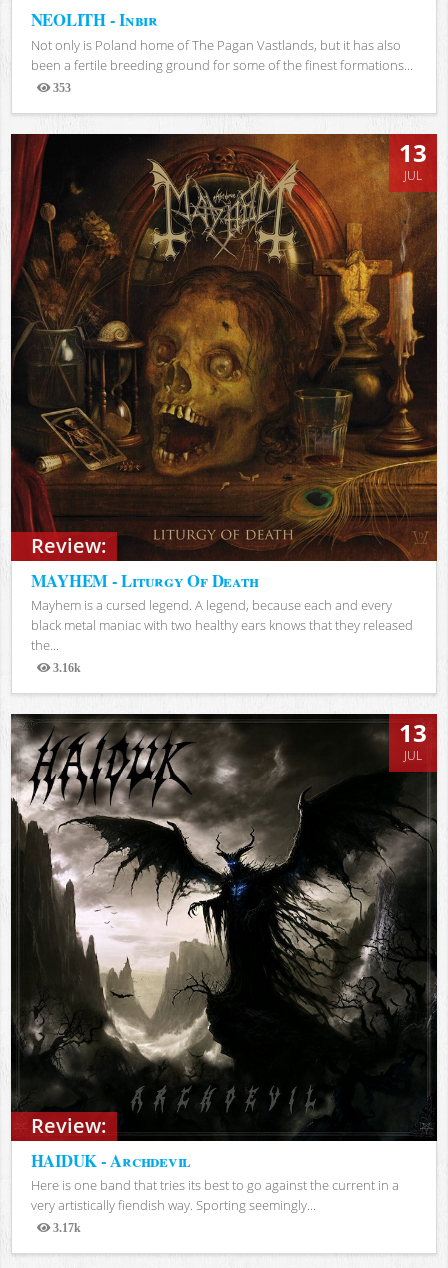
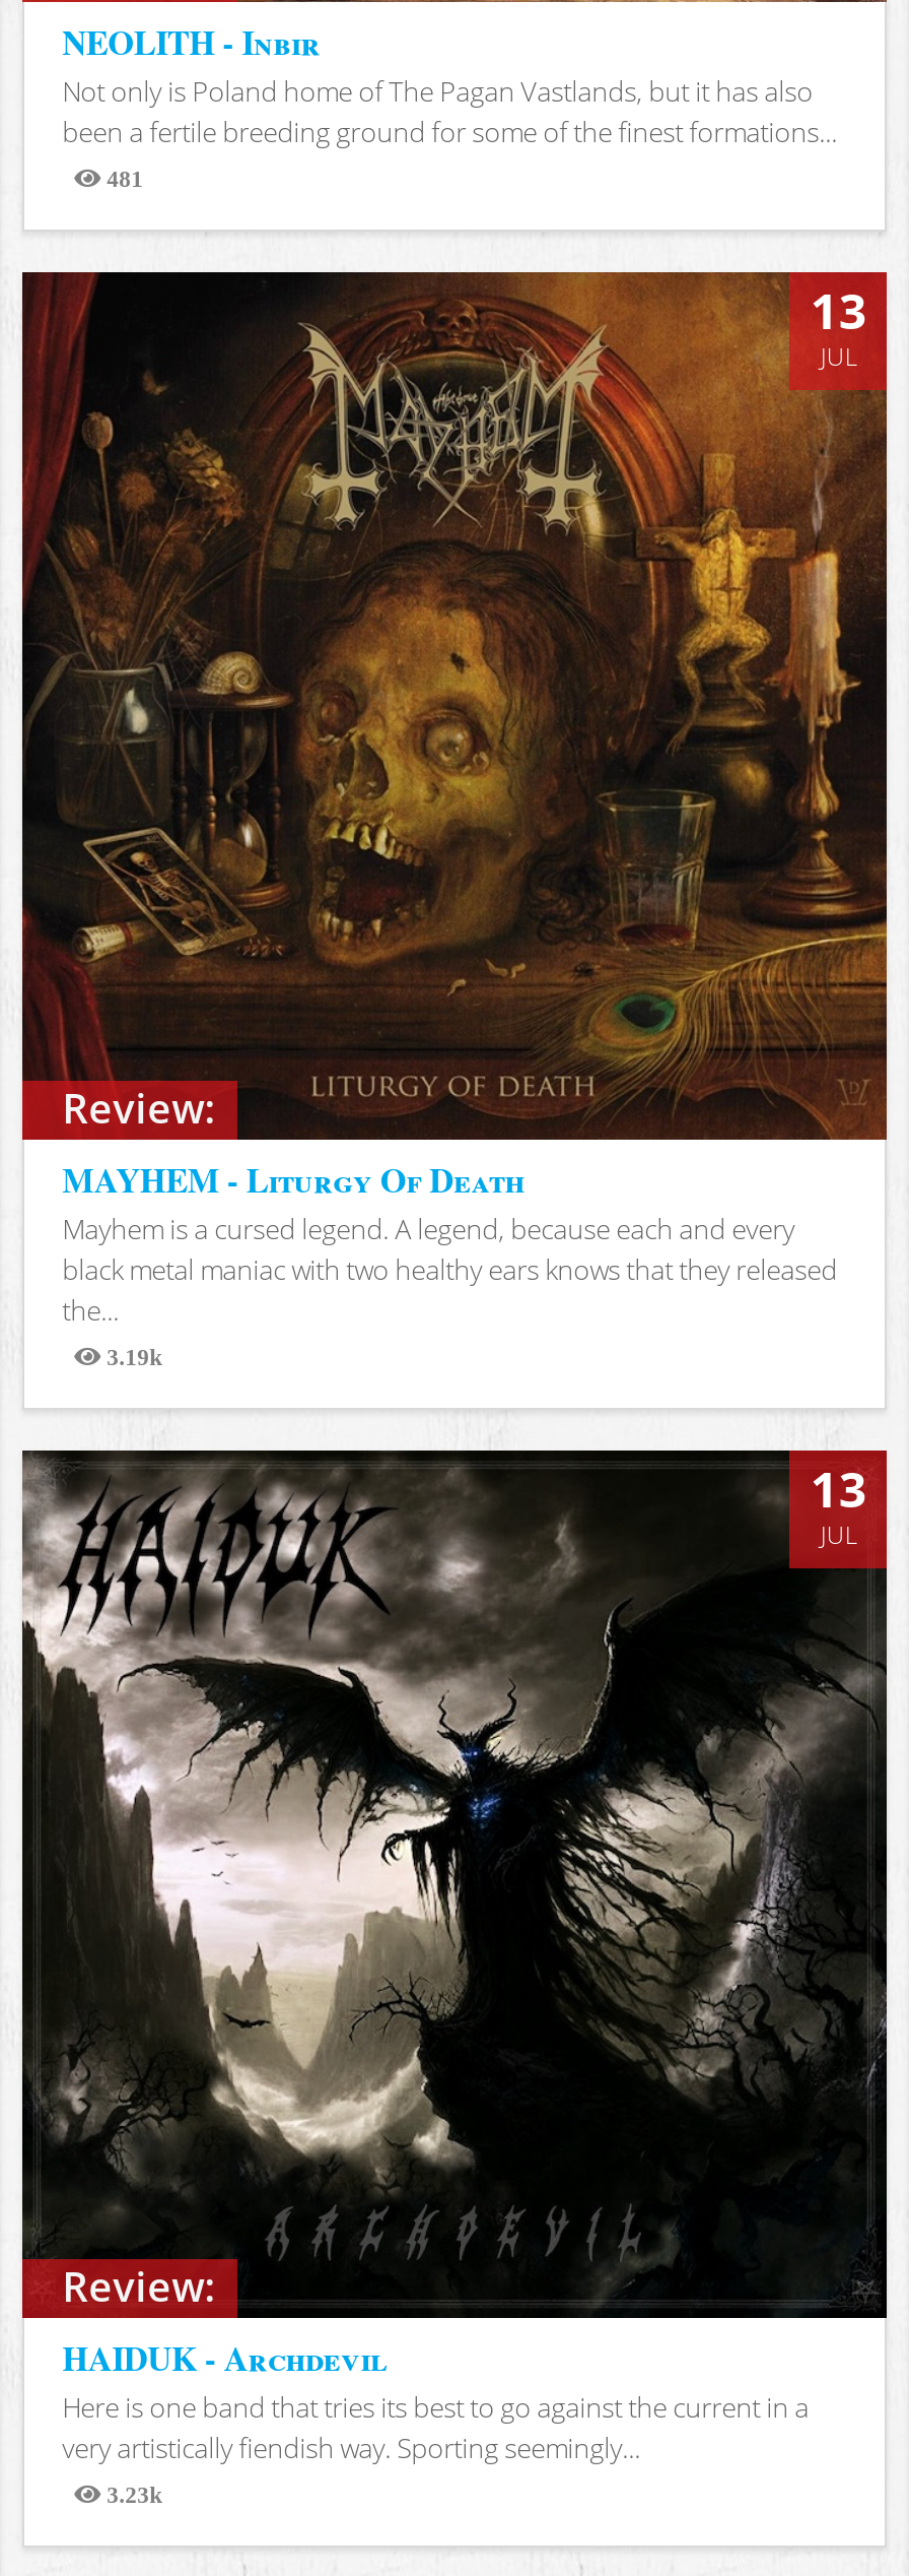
[50,82,71,93] 353 -> [101,167,143,189] 481
[50,662,81,673] 3.16k -> [101,1345,164,1367] 3.19k
[50,1222,81,1233] 3.17k -> [101,2483,164,2505] 3.23k

